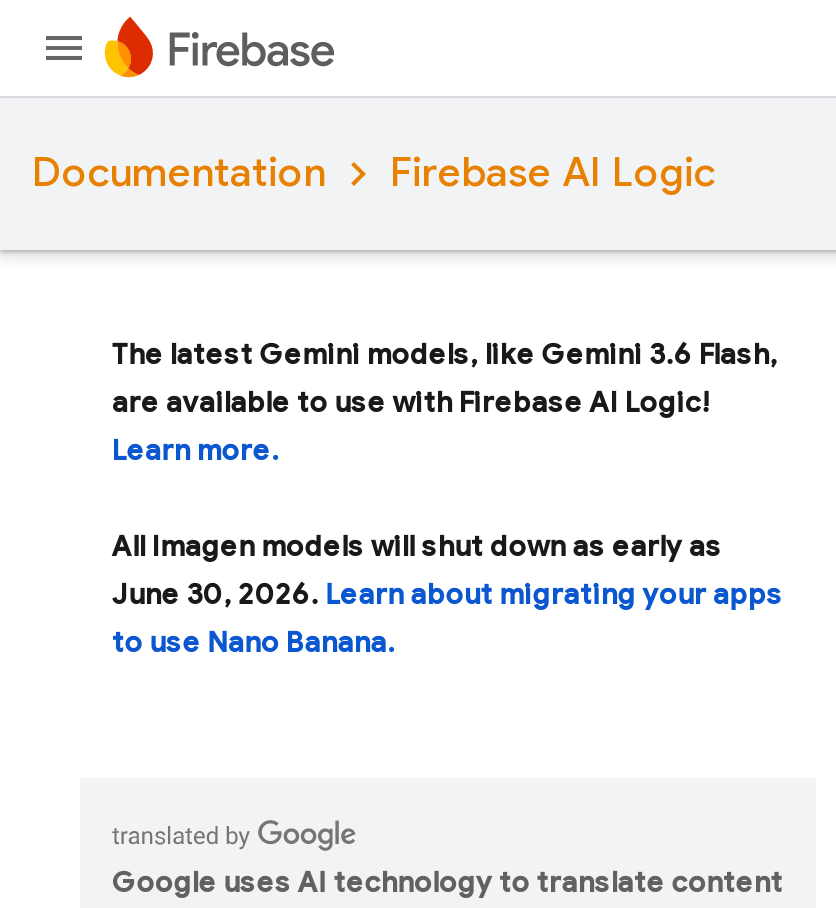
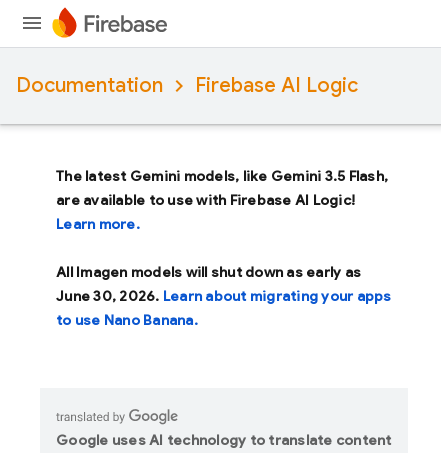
[112,336,778,372] The latest Gemini models, like Gemini 3.6 Flash, -> [56,167,388,185] The latest Gemini models, like Gemini 3.5 Flash,

